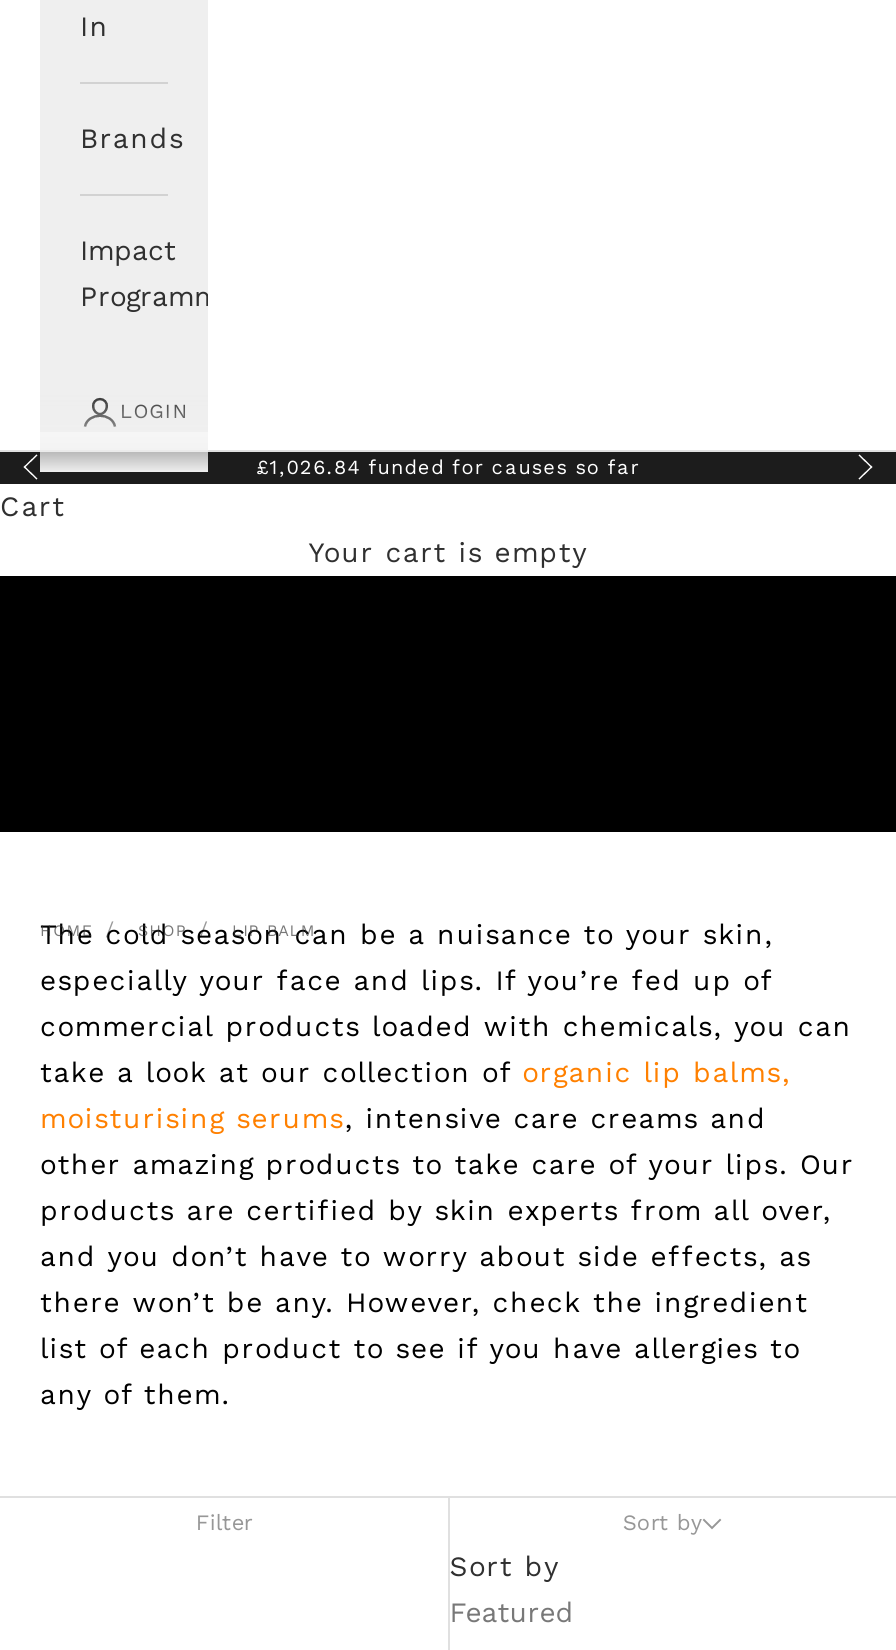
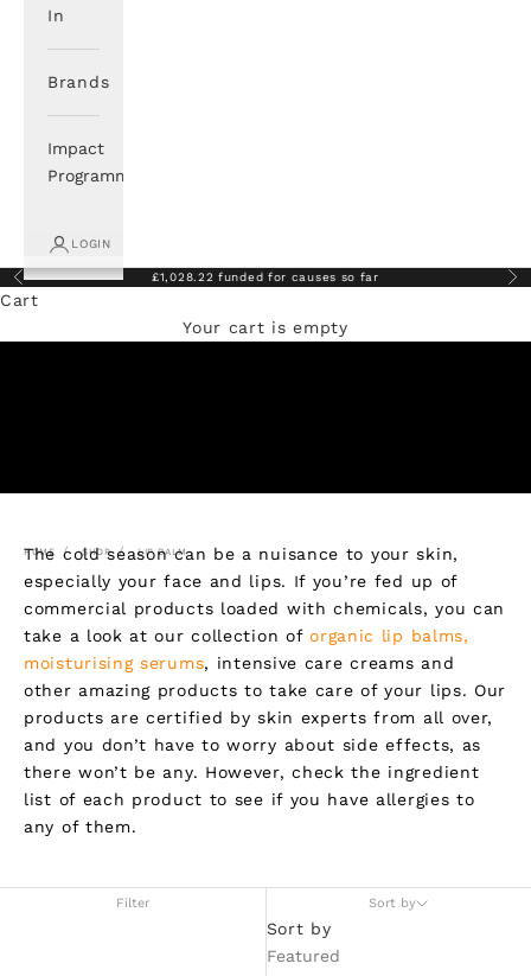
[256,455,640,477] £1,026.84 funded for causes so far -> [152,270,379,283] £1,028.22 funded for causes so far

